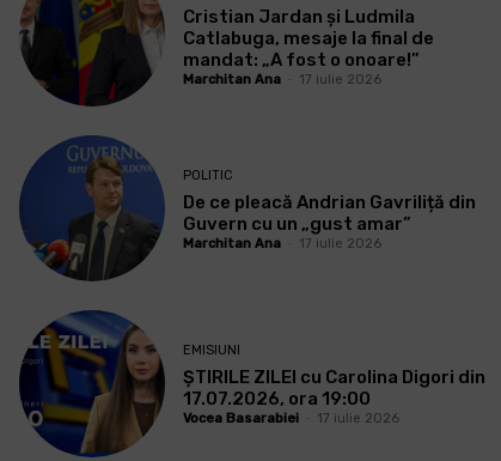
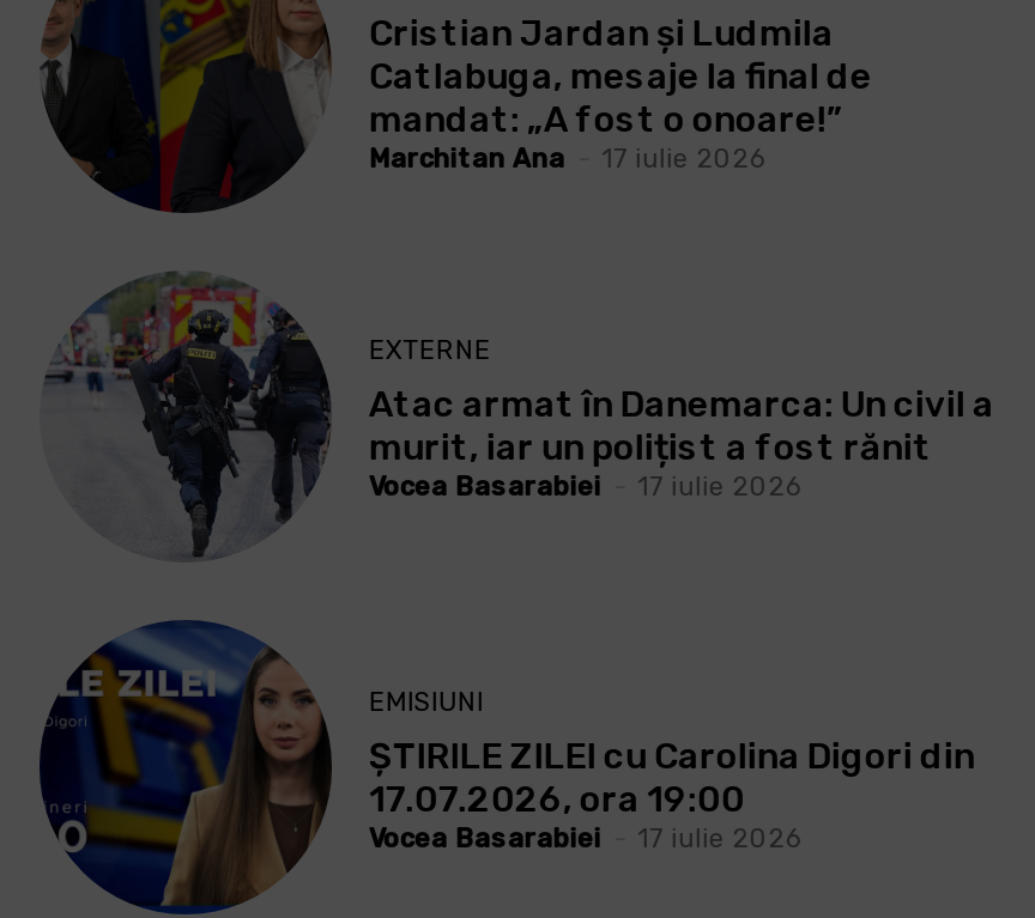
[18,135,476,281] [image] | POLITIC | De ce pleacă Andrian Gavriliță din | Guvern cu un „gust amar” | Marchitan Ana - 17 iulie 2026 -> [40,270,994,560] [image] | EXTERNE | Atac armat în Danemarca: Un civil a | murit, iar un polițist a fost rănit | Vocea Basarabiei - 17 iulie 2026

